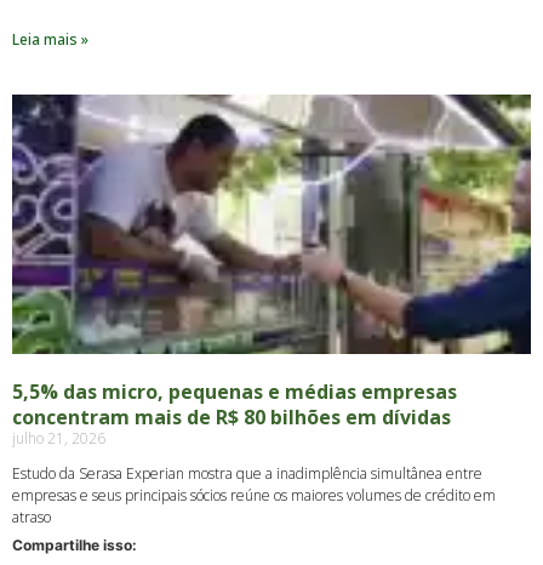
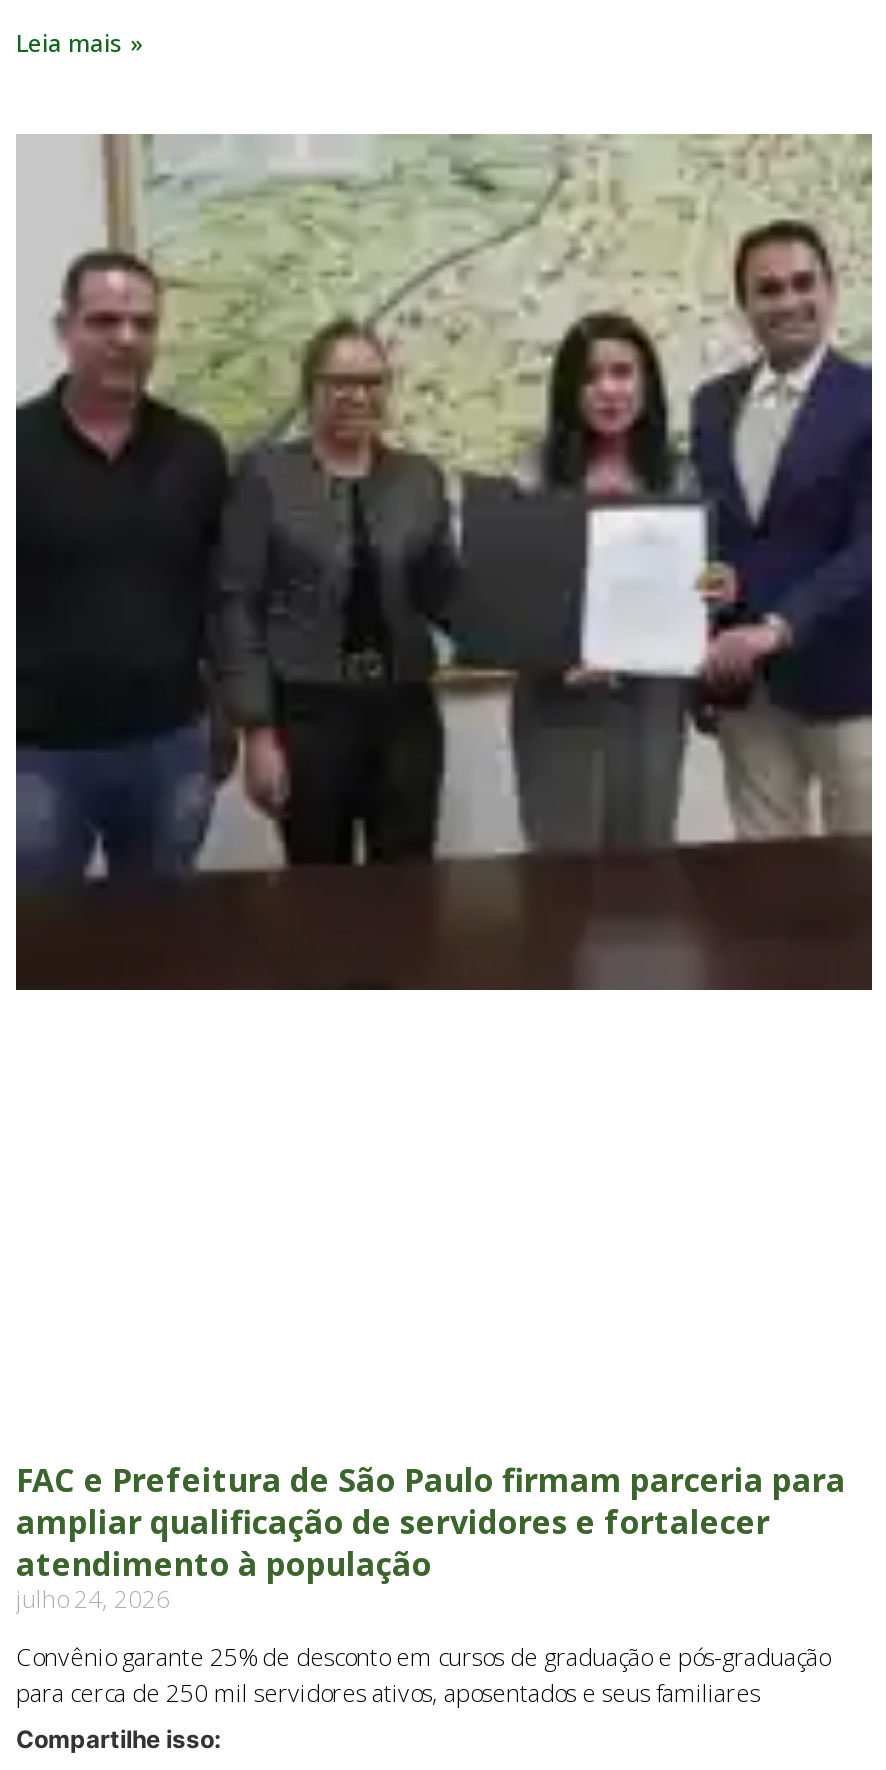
[11,93,532,355] [image] -> [14,132,874,992] [image]
[12,378,457,448] 5,5% das micro, pequenas e médias empresas | concentram mais de R$ 80 bilhões em dívidas | julho 21, 2026 -> [16,1458,846,1616] FAC e Prefeitura de São Paulo firmam parceria para | ampliar qualificação de servidores e fortalecer | atendimento à população | julho 24, 2026
[12,463,496,527] Estudo da Serasa Experian mostra que a inadimplência simultânea entre | empresas e seus principais sócios reúne os maiores volumes de crédito em | atraso -> [16,1640,830,1710] Convênio garante 25% de desconto em cursos de graduação e pós-graduação | para cerca de 250 mil servidores ativos, aposentados e seus familiares

